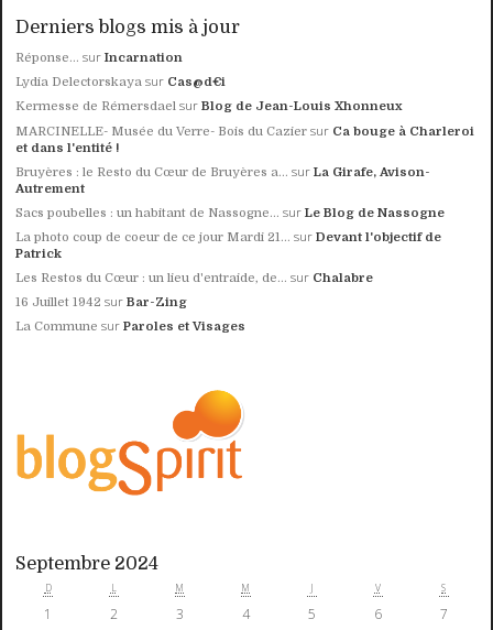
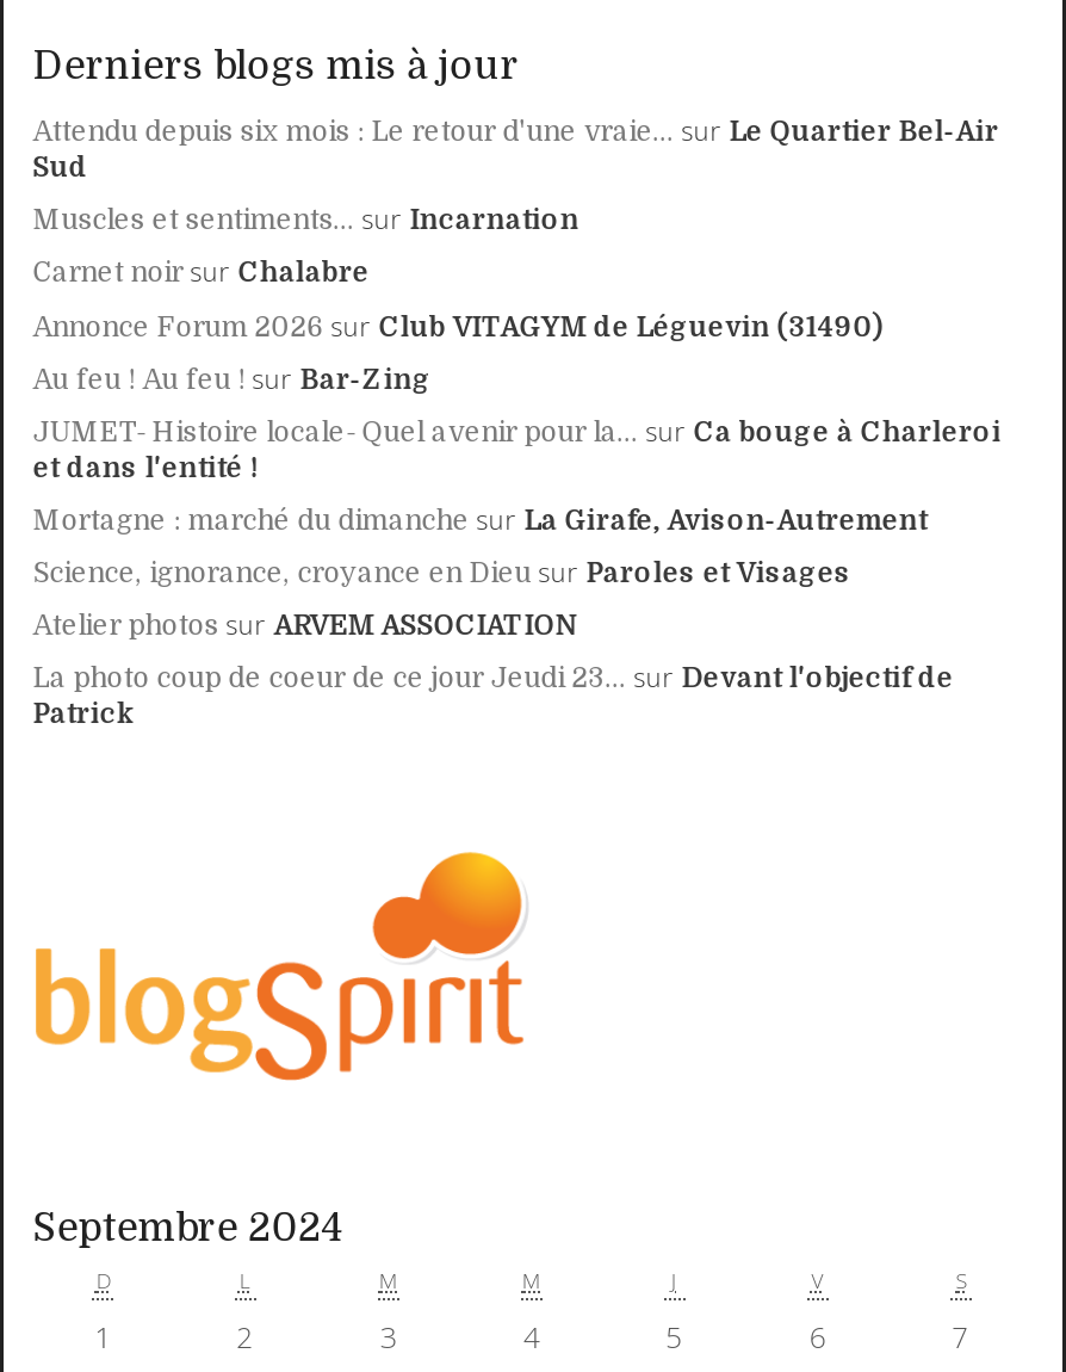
[16,49,475,138] Réponse... sur Incarnation | Lydia Delectorskaya sur Cas@d€i | Kermesse de Rémersdael sur Blog de Jean-Louis Xhonneux | MARCINELLE- Musée du Verre- Bois du Cazier sur Ca bouge à Charleroi -> [33,113,1001,448] Attendu depuis six mois : Le retour d'une vraie... sur Le Quartier Bel-Air | Sud | Muscles et sentiments... sur Incarnation | Carnet noir sur Chalabre | Annonce Forum 2026 sur Club VITAGYM de Léguevin (31490) | Au feu ! Au feu ! sur Bar-Zing | JUMET- Histoire locale- Quel avenir pour la... sur Ca bouge à Charleroi
moved [16,141,119,155] -> [33,453,257,484]: et dans l'entité !
[16,163,445,244] Bruyères : le Resto du Cœur de Bruyères a... sur La Girafe, Avison- | Autrement | Sacs poubelles : un habitant de Nassogne... sur Le Blog de Nassogne | La photo coup de coeur de ce jour Mardi 21... sur Devant l'objectif de -> [33,501,953,695] Mortagne : marché du dimanche sur La Girafe, Avison-Autrement | Science, ignorance, croyance en Dieu sur Paroles et Visages | Atelier photos sur ARVEM ASSOCIATION | La photo coup de coeur de ce jour Jeudi 23... sur Devant l'objectif de
moved [16,247,62,261] -> [33,700,133,731]: Patrick
[16,269,373,334] Les Restos du Cœur : un lieu d'entraide, de... sur Chalabre | 16 Juillet 1942 sur Bar-Zing | La Commune sur Paroles et Visages -> none

